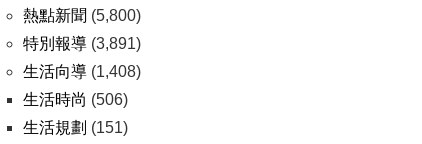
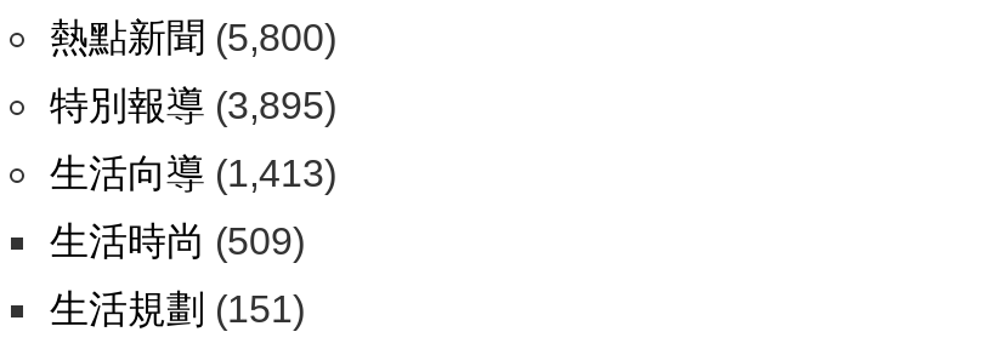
[23,35,141,52] 特別報導(3,891) -> [50,85,336,126] 特別報導(3,895)
[23,63,141,80] 生活向導(1,408) -> [50,153,336,194] 生活向導(1,413)
[23,91,128,108] 生活時尚(506) -> [50,221,305,262] 生活時尚(509)

